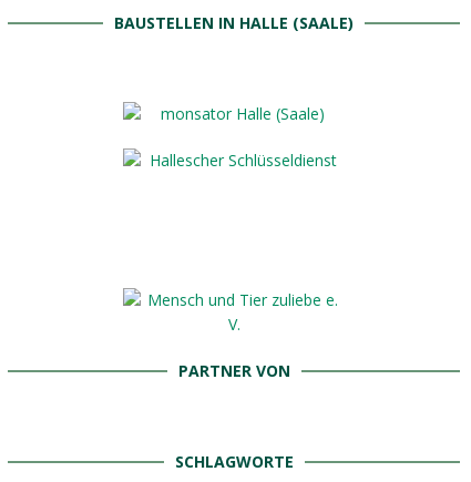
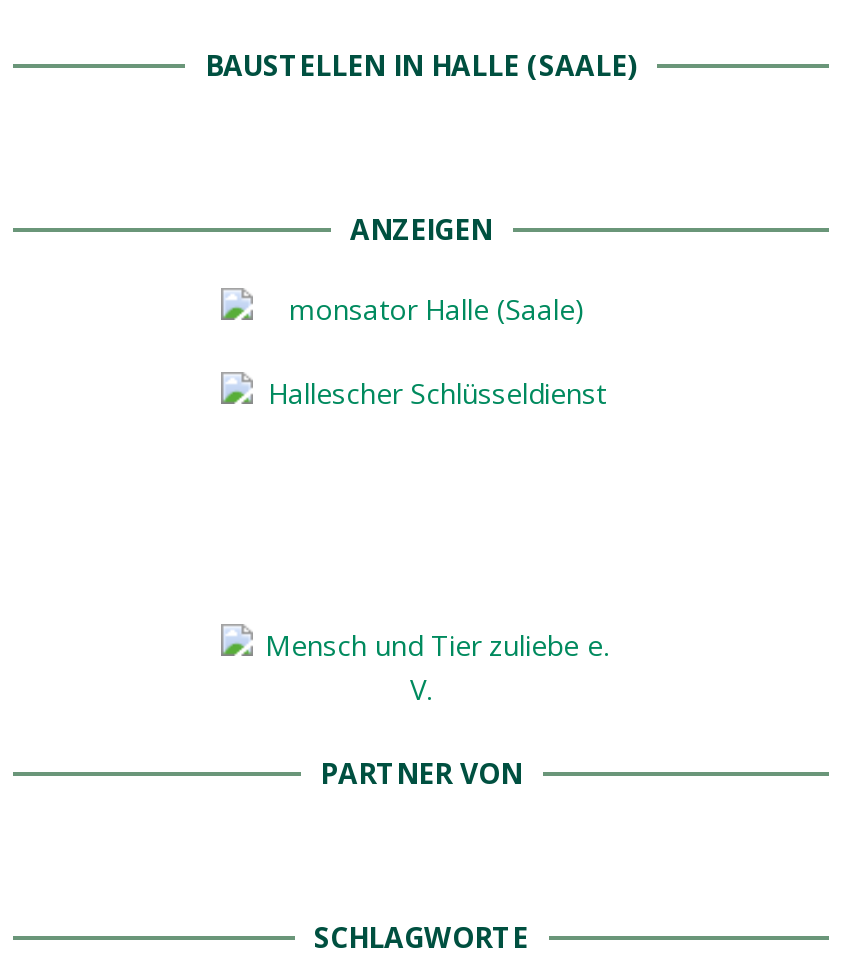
none -> [350,210,492,248] ANZEIGEN

